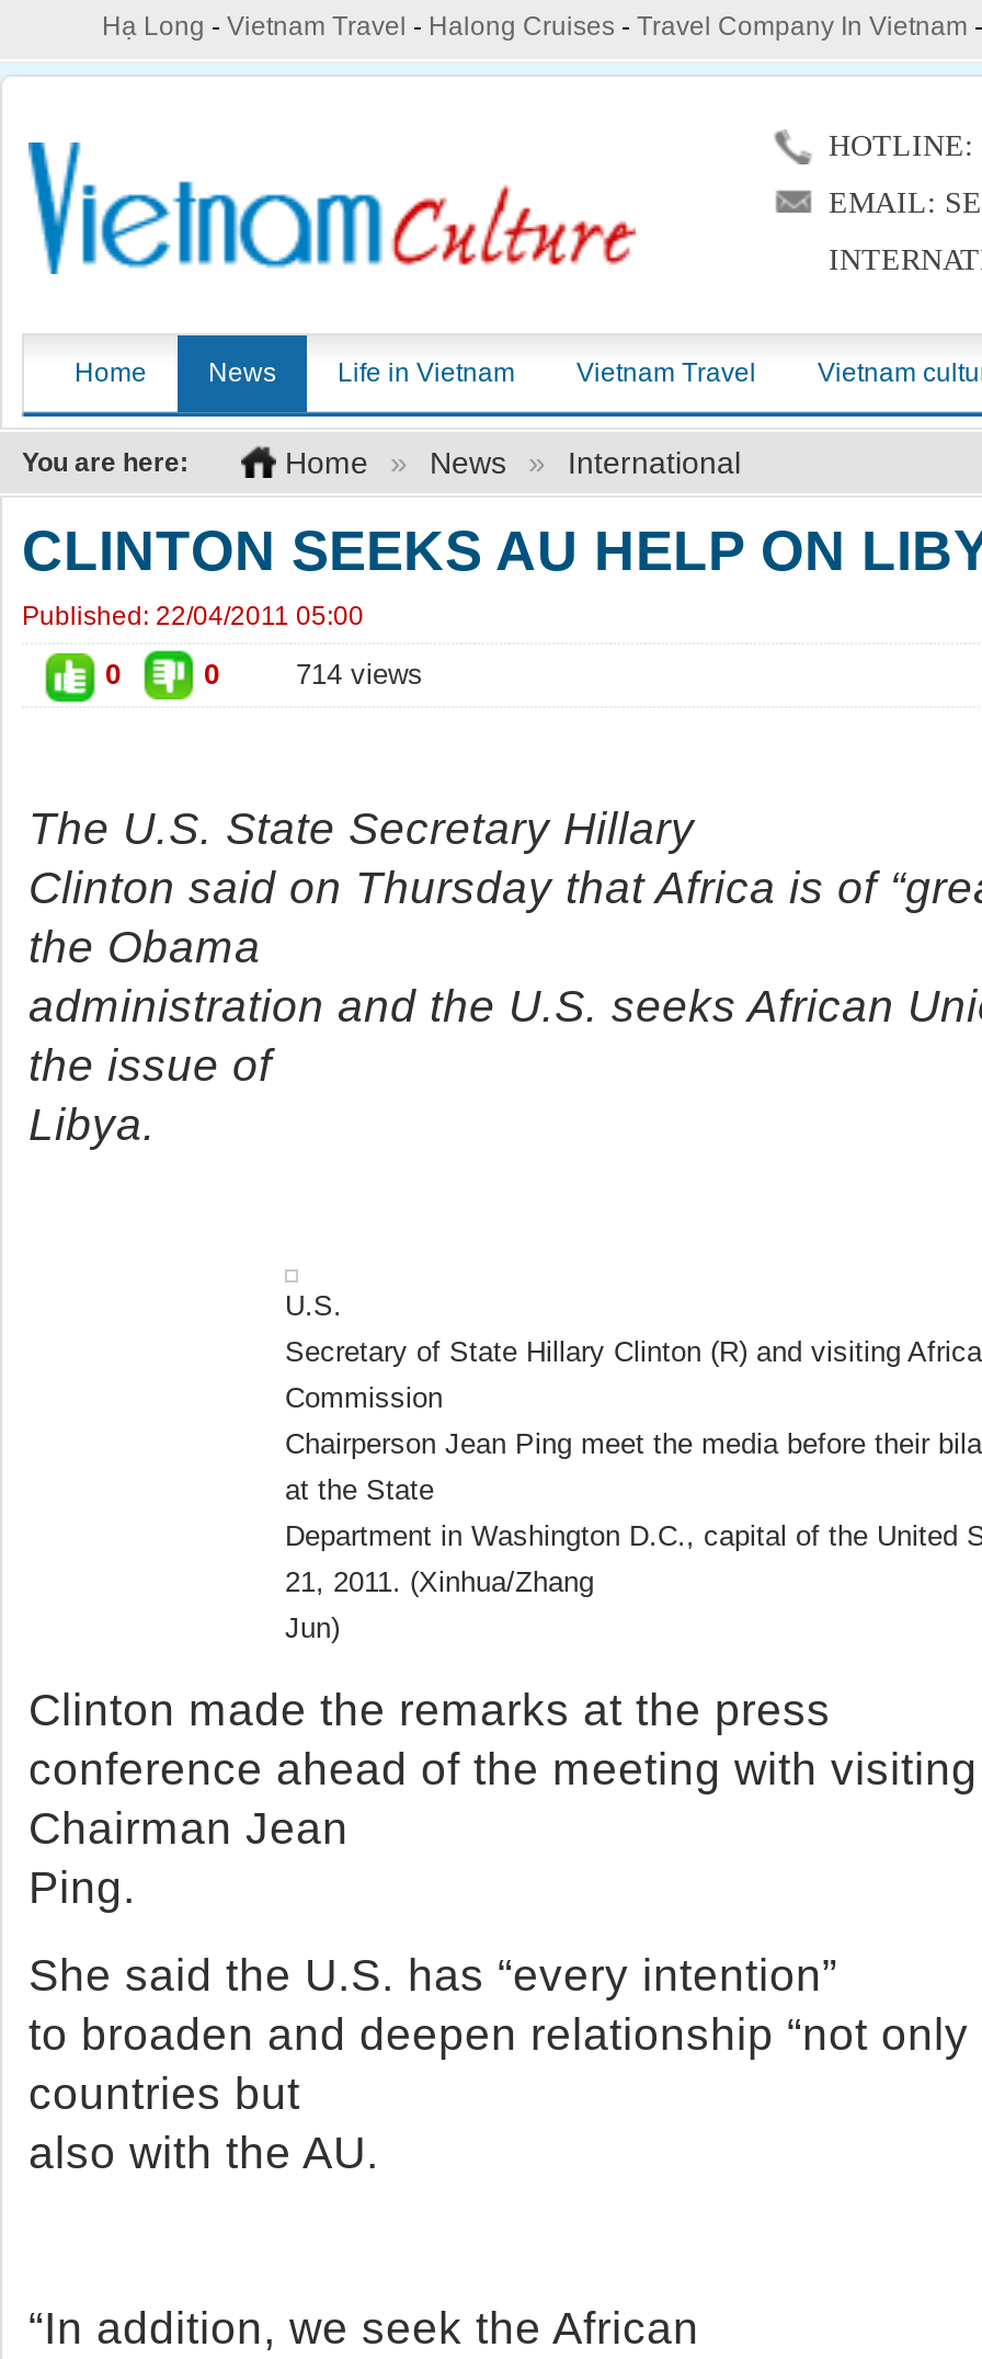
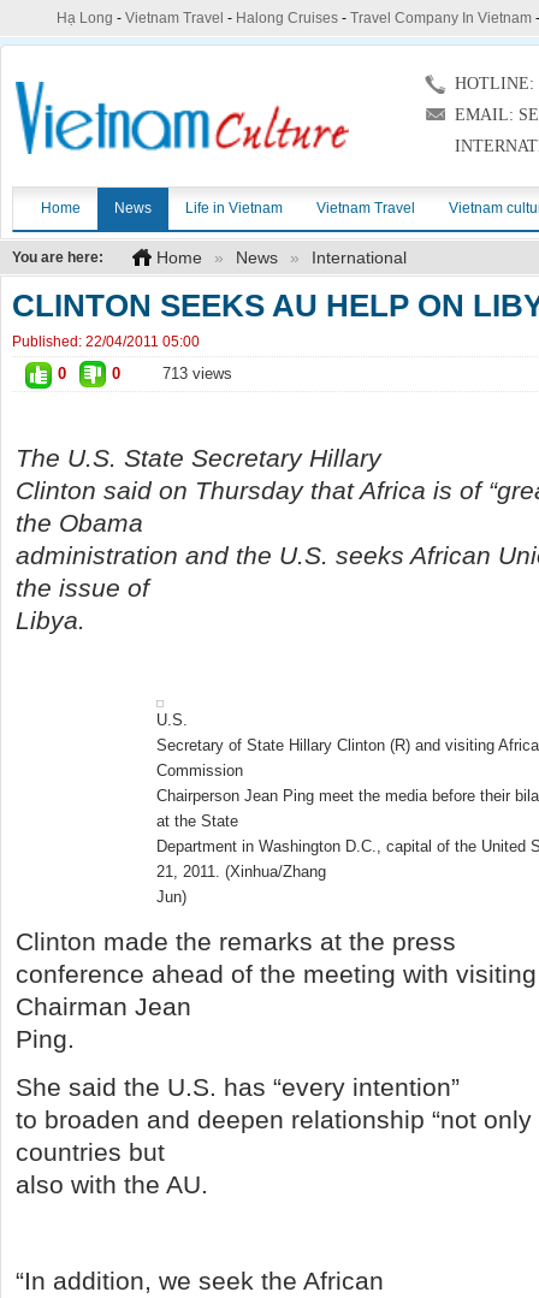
[296,658,423,691] 714 views -> [162,364,232,383] 713 views

